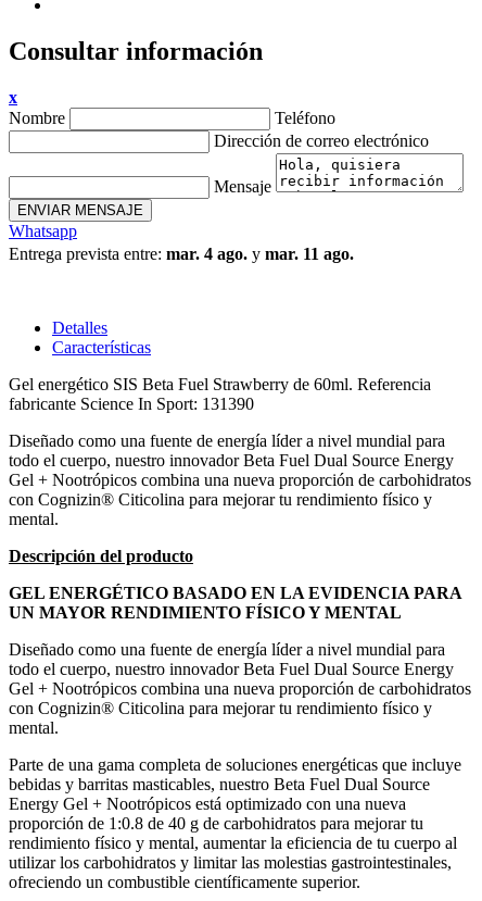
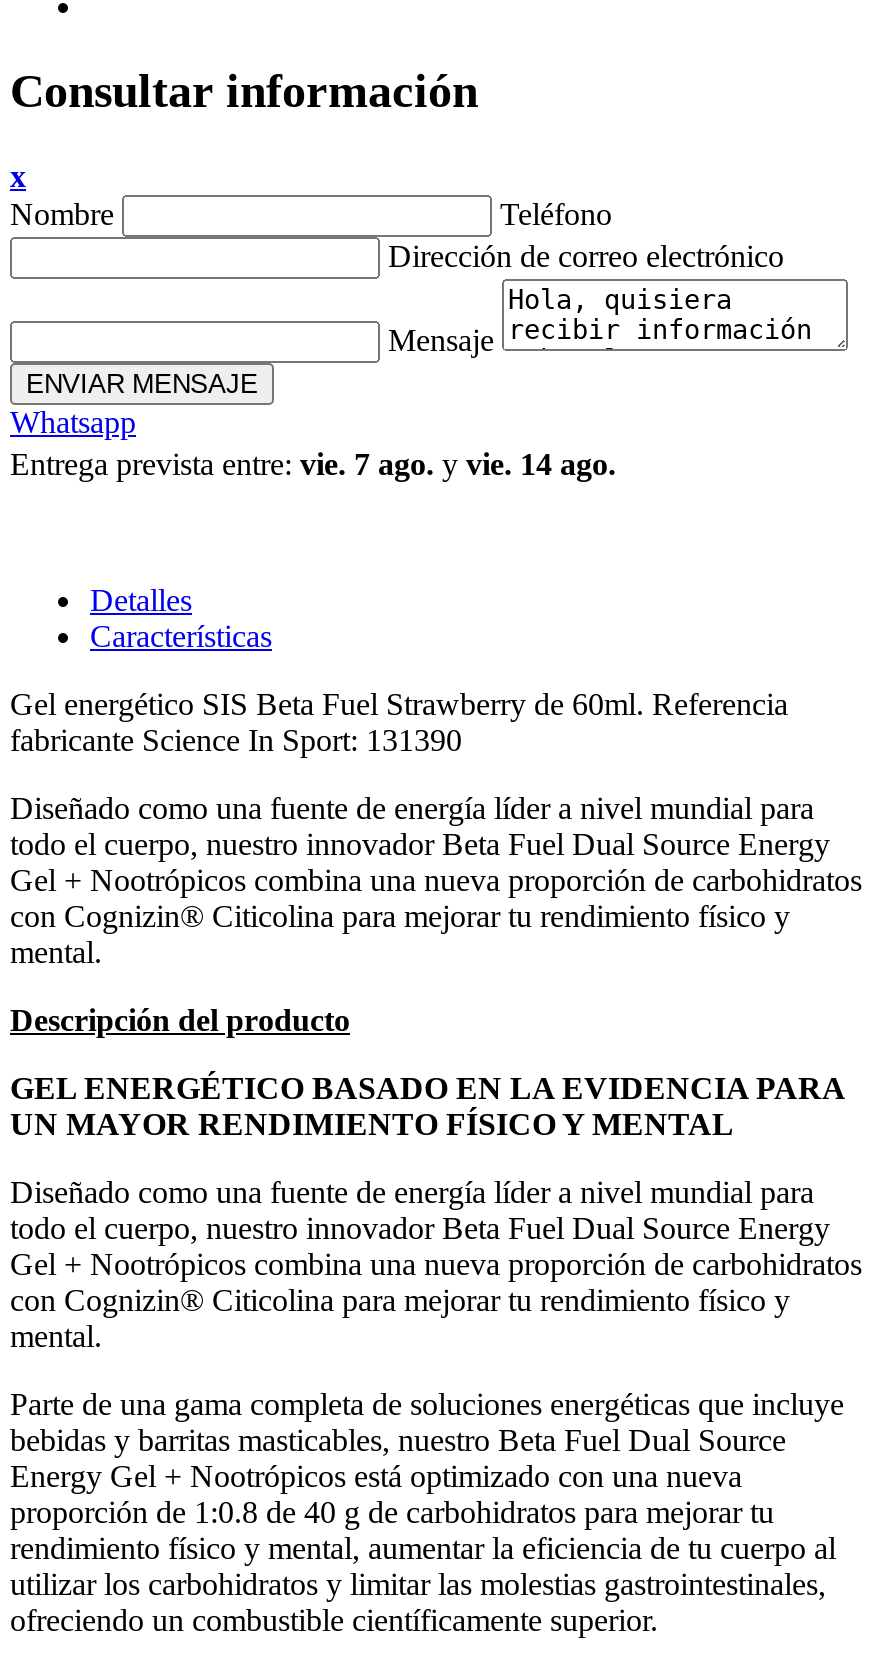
[9,245,354,263] Entrega prevista entre: mar. 4 ago. y mar. 11 ago. -> [10,448,616,482] Entrega prevista entre: vie. 7 ago. y vie. 14 ago.

